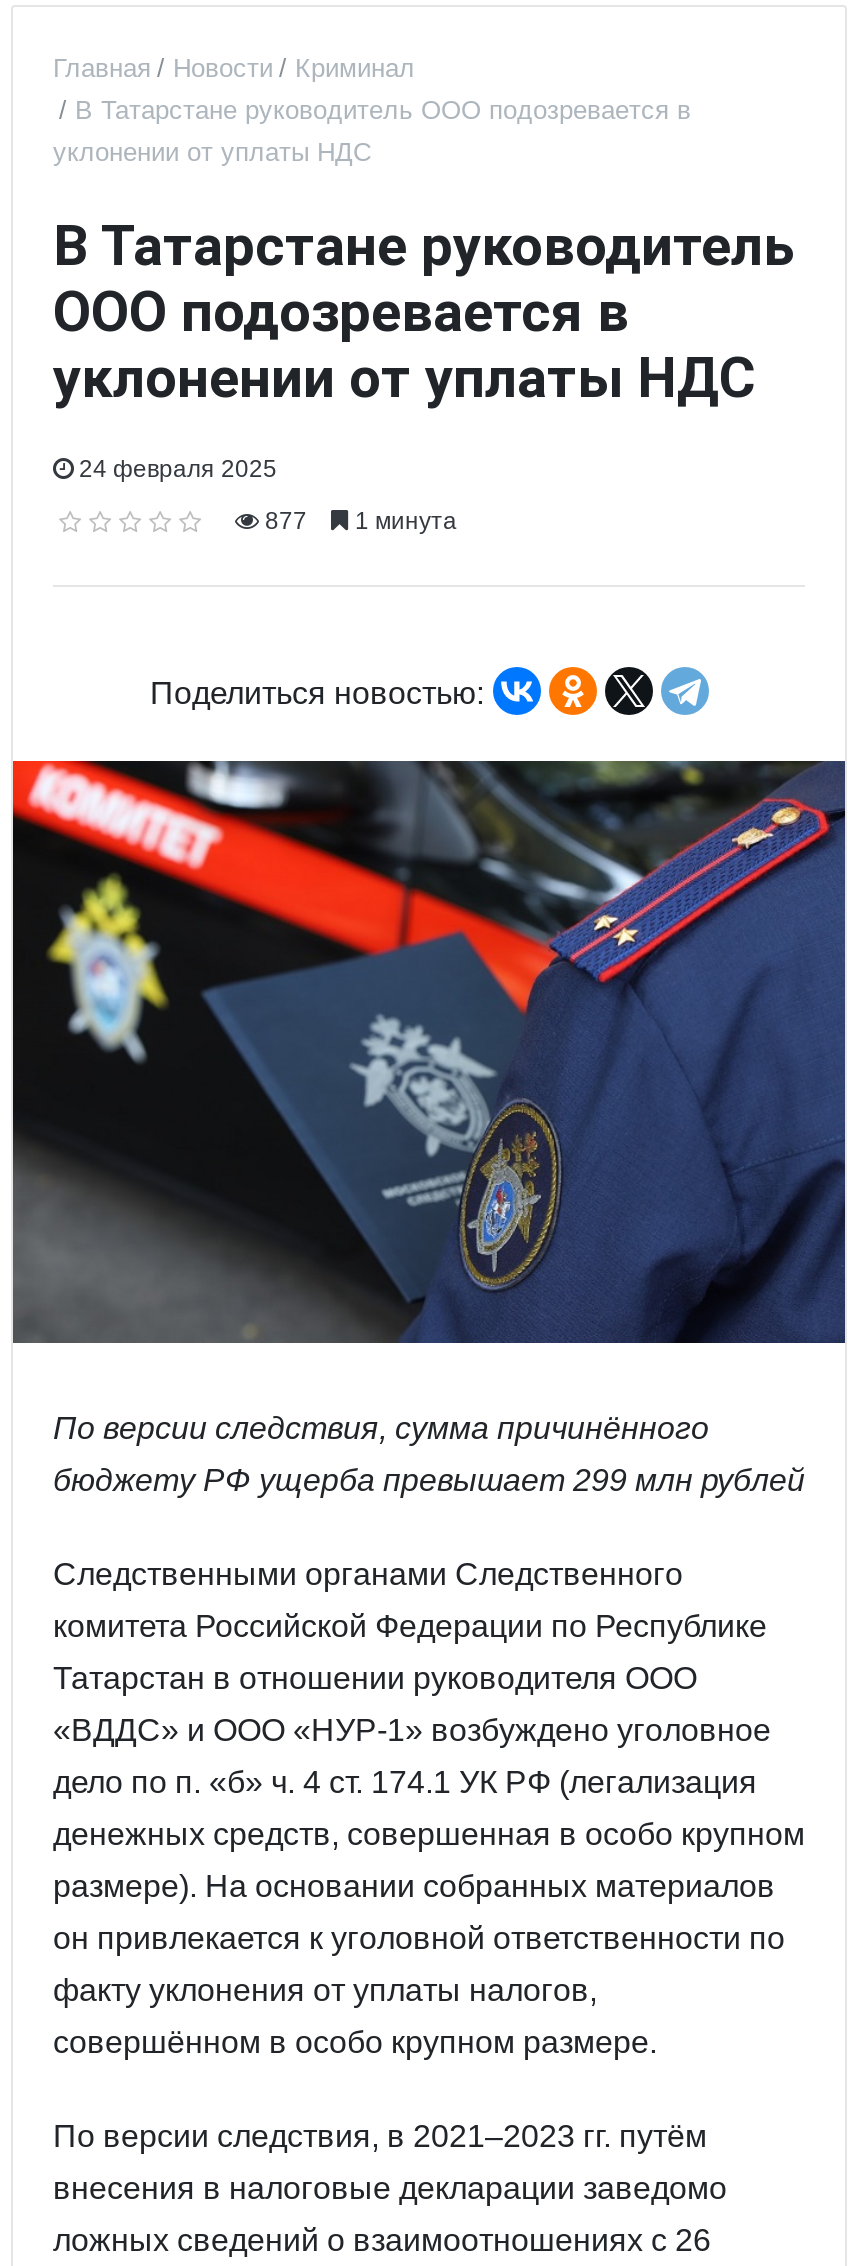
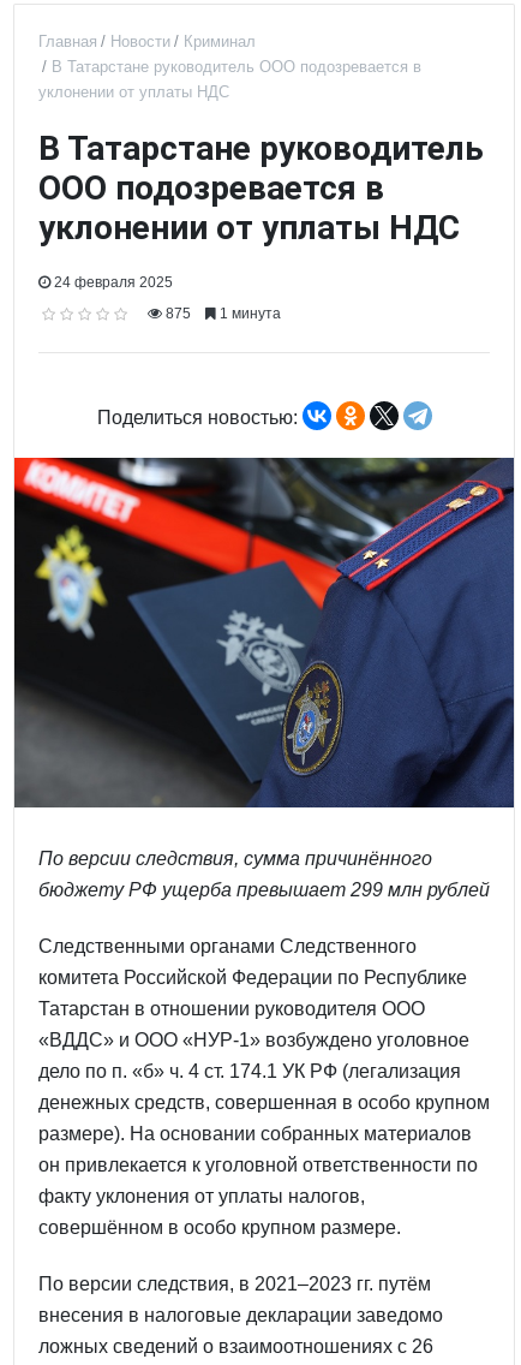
[259,507,307,535] 877 -> [162,305,191,322] 875

